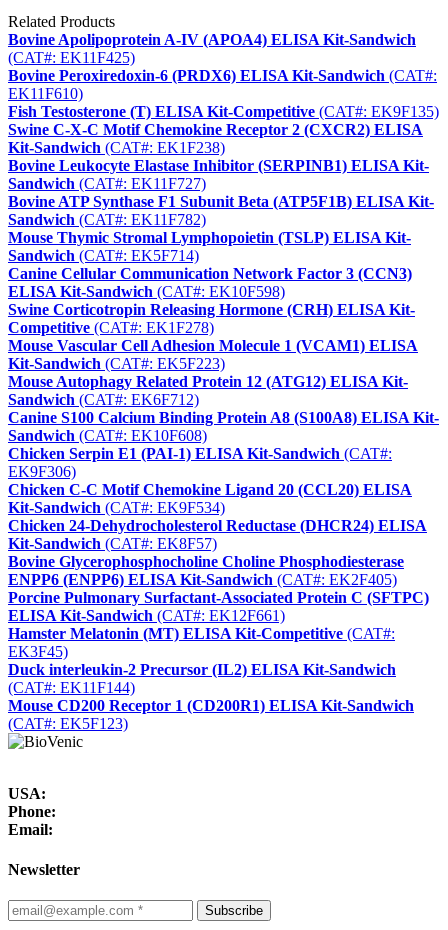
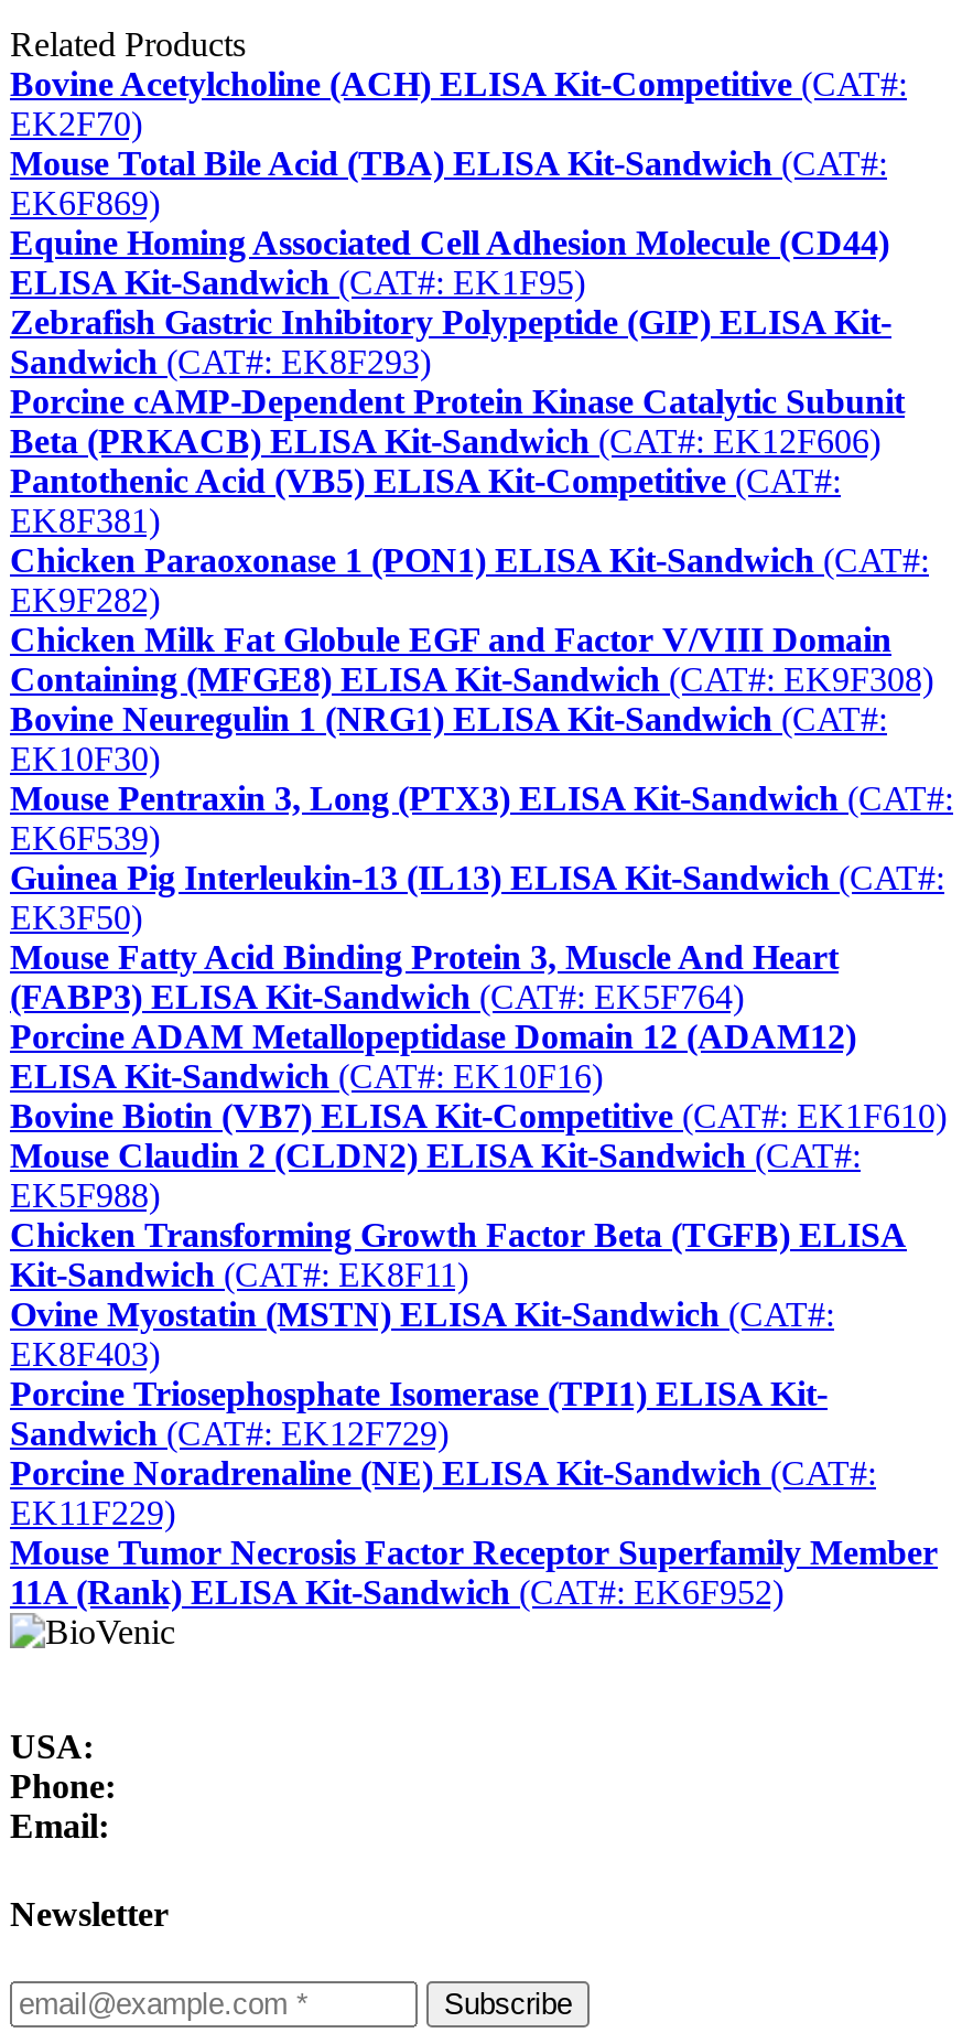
[8,31,439,732] Bovine Apolipoprotein A-IV (APOA4) ELISA Kit-Sandwich | (CAT#: EK11F425) | Bovine Peroxiredoxin-6 (PRDX6) ELISA Kit-Sandwich (CAT#: | EK11F610) | Fish Testosterone (T) ELISA Kit-Competitive (CAT#: EK9F135) | Swine C-X-C Motif Chemokine Receptor 2 (CXCR2) ELISA | Kit-Sandwich (CAT#: EK1F238) | Bovine Leukocyte Elastase Inhibitor (SERPINB1) ELISA Kit- | Sandwich (CAT#: EK11F727) | Bovine ATP Synthase F1 Subunit Beta (ATP5F1B) ELISA Kit- | Sandwich (CAT#: EK11F782) | Mouse Thymic Stromal Lymphopoietin (TSLP) ELISA Kit- | Sandwich (CAT#: EK5F714) | Canine Cellular Communication Network Factor 3 (CCN3) | ELISA Kit-Sandwich (CAT#: EK10F598) | Swine Corticotropin Releasing Hormone (CRH) ELISA Kit- | Competitive (CAT#: EK1F278) | Mouse Vascular Cell Adhesion Molecule 1 (VCAM1) ELISA | Kit-Sandwich (CAT#: EK5F223) | Mouse Autophagy Related Protein 12 (ATG12) ELISA Kit- | Sandwich (CAT#: EK6F712) | Canine S100 Calcium Binding Protein A8 (S100A8) ELISA Kit- | Sandwich (CAT#: EK10F608) | Chicken Serpin E1 (PAI-1) ELISA Kit-Sandwich (CAT#: | EK9F306) | Chicken C-C Motif Chemokine Ligand 20 (CCL20) ELISA | Kit-Sandwich (CAT#: EK9F534) | Chicken 24-Dehydrocholesterol Reductase (DHCR24) ELISA | Kit-Sandwich (CAT#: EK8F57) | Bovine Glycerophosphocholine Choline Phosphodiesterase | ENPP6 (ENPP6) ELISA Kit-Sandwich (CAT#: EK2F405) | Porcine Pulmonary Surfactant-Associated Protein C (SFTPC) | ELISA Kit-Sandwich (CAT#: EK12F661) | Hamster Melatonin (MT) ELISA Kit-Competitive (CAT#: | EK3F45) | Duck interleukin-2 Precursor (IL2) ELISA Kit-Sandwich | (CAT#: EK11F144) | Mouse CD200 Receptor 1 (CD200R1) ELISA Kit-Sandwich | (CAT#: EK5F123) -> [10,66,953,1611] Bovine Acetylcholine (ACH) ELISA Kit-Competitive (CAT#: | EK2F70) | Mouse Total Bile Acid (TBA) ELISA Kit-Sandwich (CAT#: | EK6F869) | Equine Homing Associated Cell Adhesion Molecule (CD44) | ELISA Kit-Sandwich (CAT#: EK1F95) | Zebrafish Gastric Inhibitory Polypeptide (GIP) ELISA Kit- | Sandwich (CAT#: EK8F293) | Porcine cAMP-Dependent Protein Kinase Catalytic Subunit | Beta (PRKACB) ELISA Kit-Sandwich (CAT#: EK12F606) | Pantothenic Acid (VB5) ELISA Kit-Competitive (CAT#: | EK8F381) | Chicken Paraoxonase 1 (PON1) ELISA Kit-Sandwich (CAT#: | EK9F282) | Chicken Milk Fat Globule EGF and Factor V/VIII Domain | Containing (MFGE8) ELISA Kit-Sandwich (CAT#: EK9F308) | Bovine Neuregulin 1 (NRG1) ELISA Kit-Sandwich (CAT#: | EK10F30) | Mouse Pentraxin 3, Long (PTX3) ELISA Kit-Sandwich (CAT#: | EK6F539) | Guinea Pig Interleukin-13 (IL13) ELISA Kit-Sandwich (CAT#: | EK3F50) | Mouse Fatty Acid Binding Protein 3, Muscle And Heart | (FABP3) ELISA Kit-Sandwich (CAT#: EK5F764) | Porcine ADAM Metallopeptidase Domain 12 (ADAM12) | ELISA Kit-Sandwich (CAT#: EK10F16) | Bovine Biotin (VB7) ELISA Kit-Competitive (CAT#: EK1F610) | Mouse Claudin 2 (CLDN2) ELISA Kit-Sandwich (CAT#: | EK5F988) | Chicken Transforming Growth Factor Beta (TGFB) ELISA | Kit-Sandwich (CAT#: EK8F11) | Ovine Myostatin (MSTN) ELISA Kit-Sandwich (CAT#: | EK8F403) | Porcine Triosephosphate Isomerase (TPI1) ELISA Kit- | Sandwich (CAT#: EK12F729) | Porcine Noradrenaline (NE) ELISA Kit-Sandwich (CAT#: | EK11F229) | Mouse Tumor Necrosis Factor Receptor Superfamily Member | 11A (Rank) ELISA Kit-Sandwich (CAT#: EK6F952)

